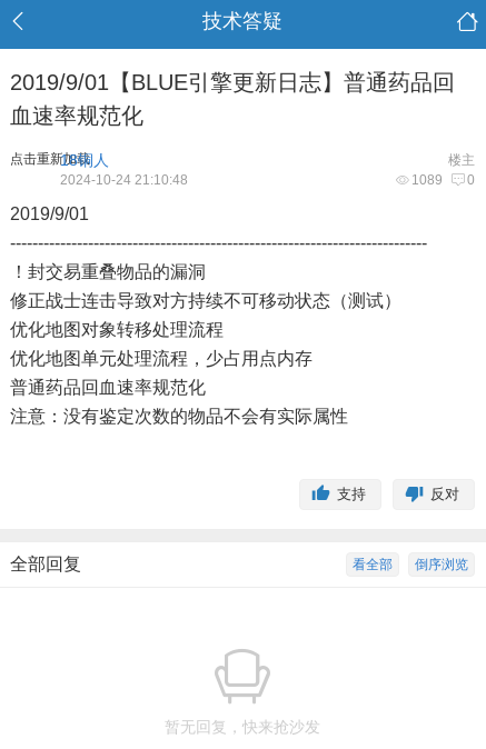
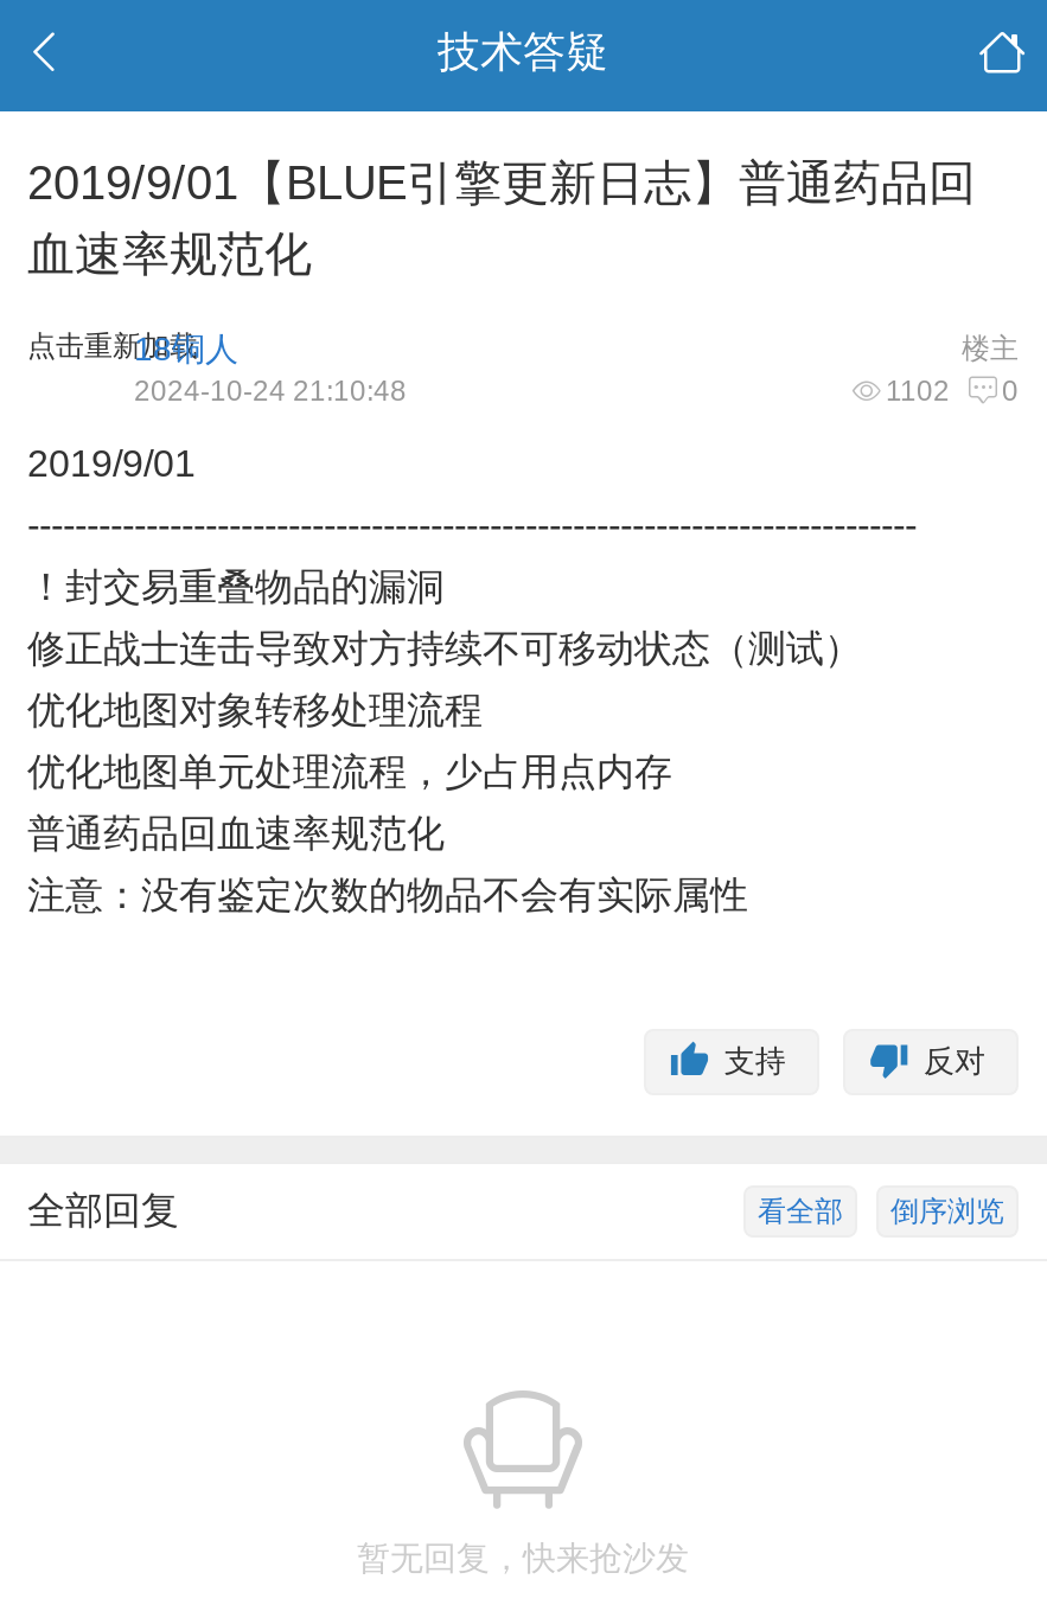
[411,172,475,188] 1089 0 -> [886,375,1019,408] 1102 0

